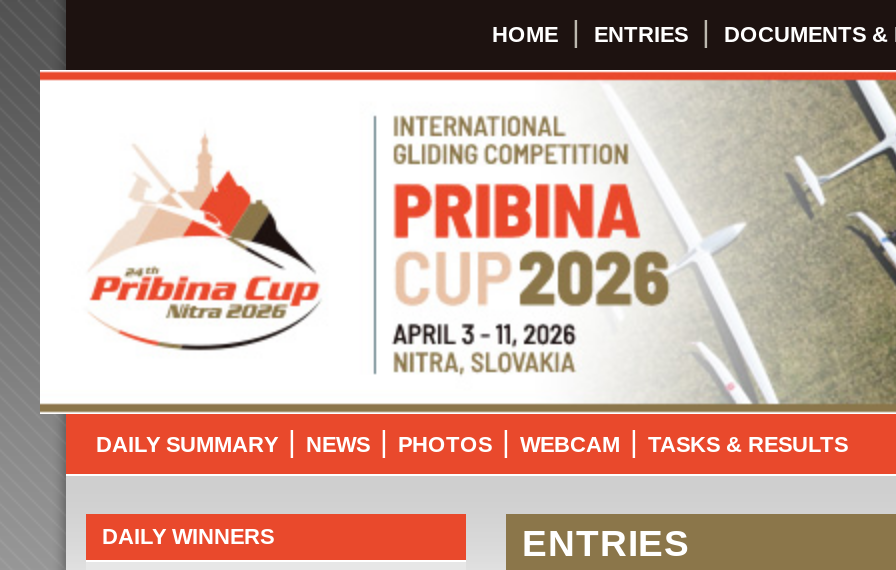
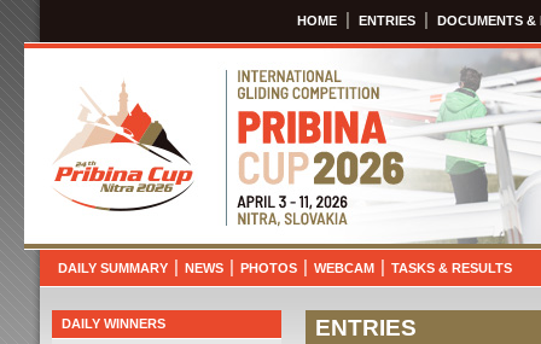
[648,78,890,200] [image] -> [392,47,537,121] [image]
[644,282,890,406] [image] -> [391,170,537,245] [image]

